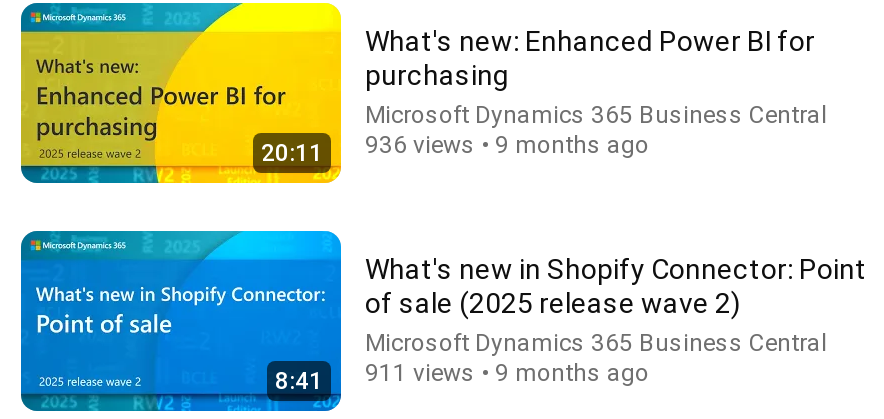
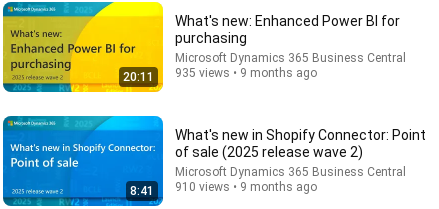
[365,131,649,159] 936 views • 9 months ago -> [175,66,317,80] 935 views • 9 months ago
[365,359,649,387] 911 views • 9 months ago -> [175,180,317,194] 910 views • 9 months ago

